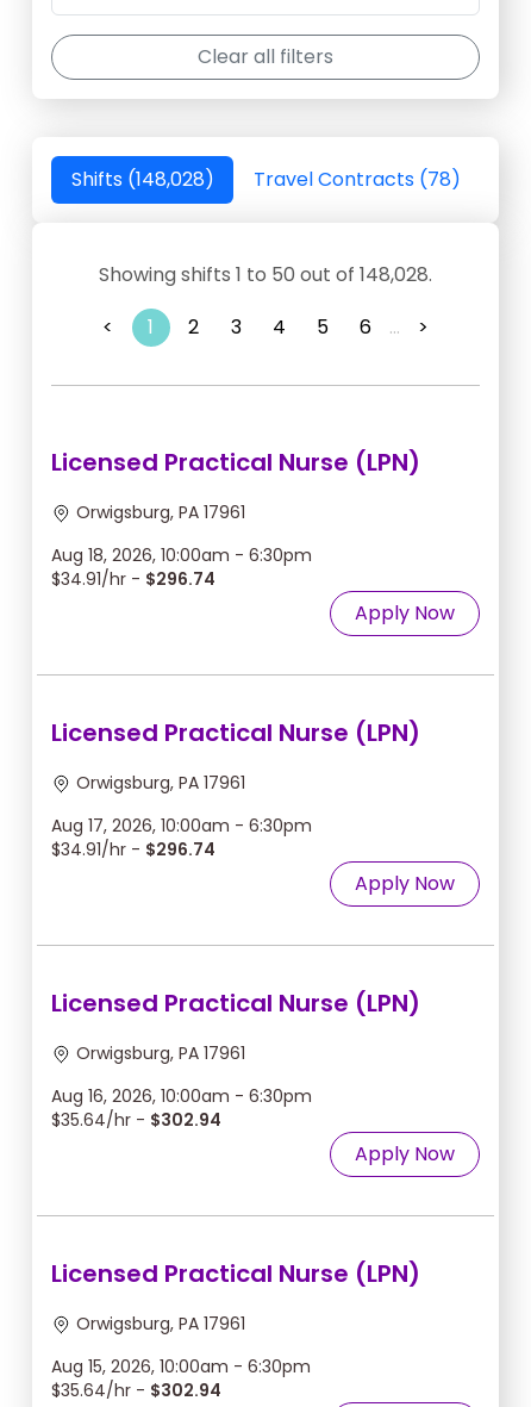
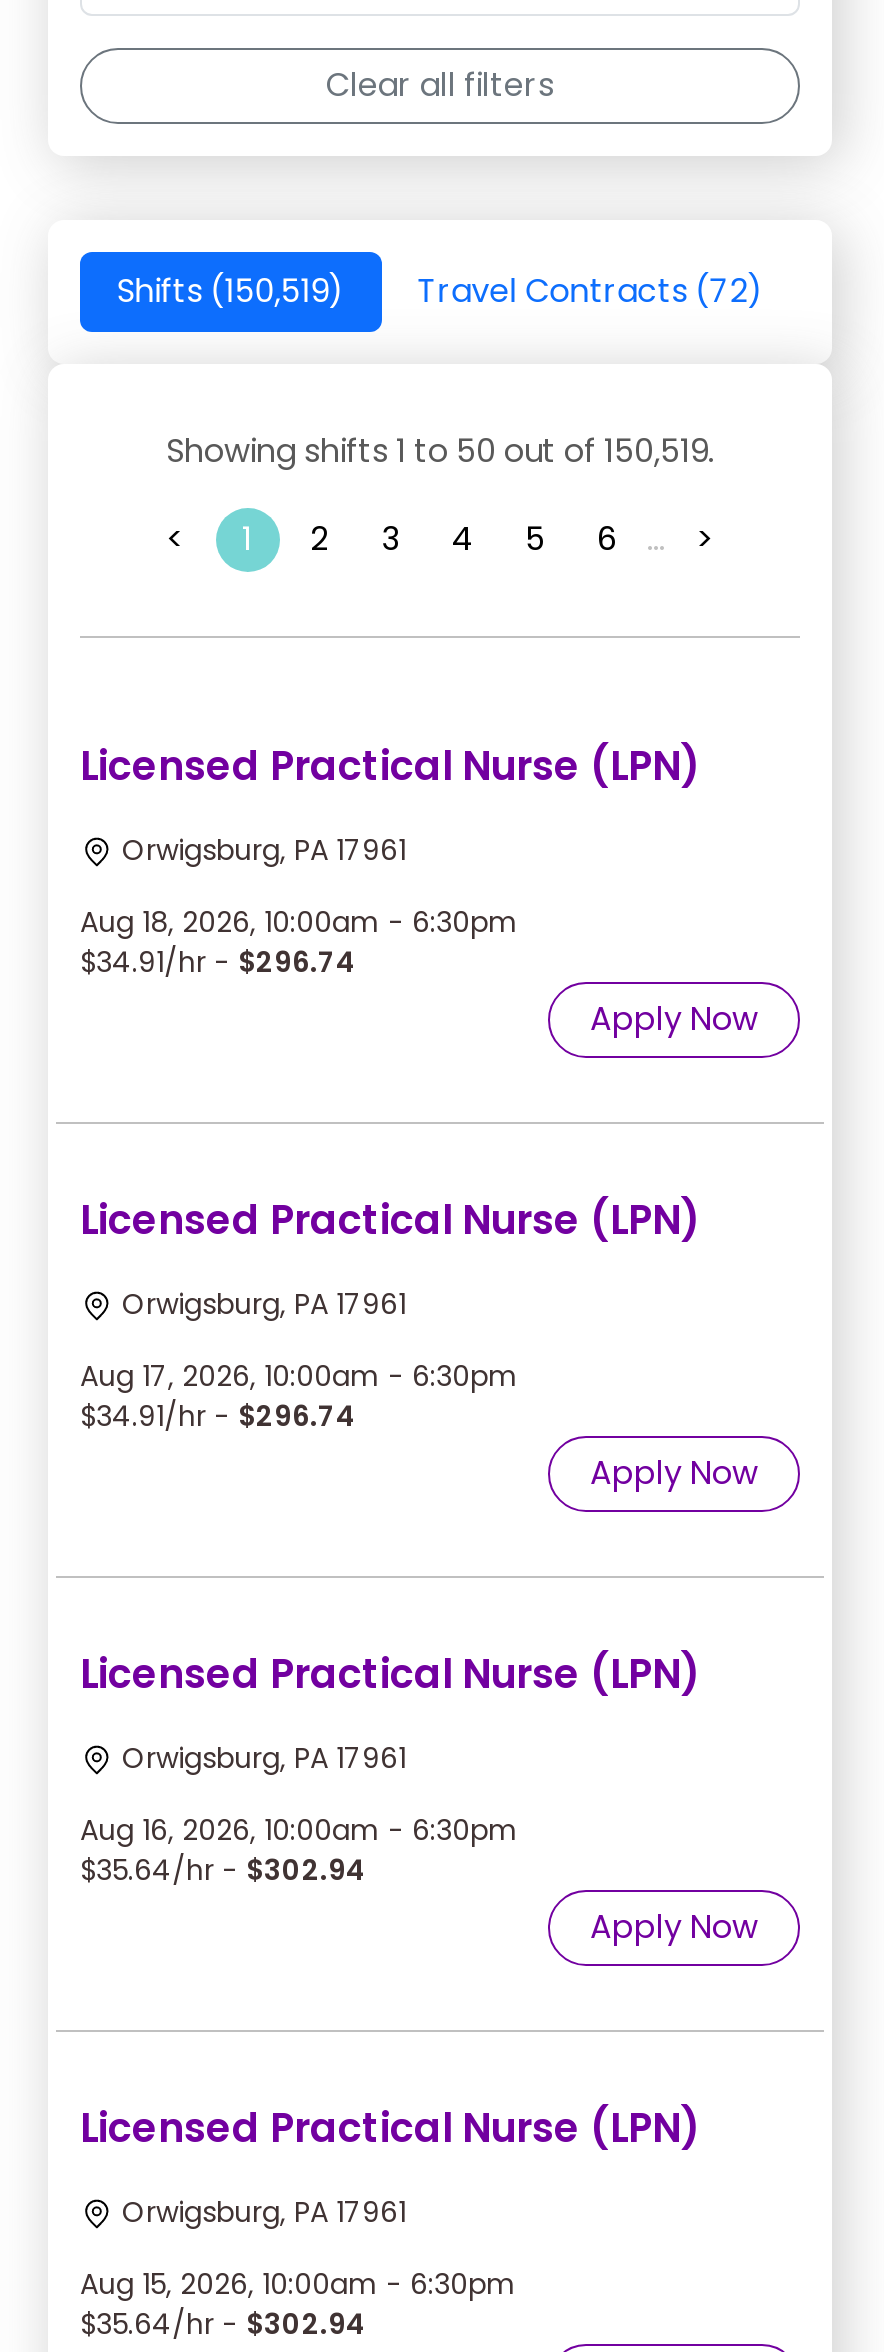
[71,166,214,193] Shifts (148,028) -> [116,268,344,314] Shifts (150,519)
[253,166,460,193] Travel Contracts (78) -> [418,268,764,314] Travel Contracts (72)
[99,261,432,289] Showing shifts 1 to 50 out of 148,028. -> [166,428,714,474] Showing shifts 1 to 50 out of 150,519.

